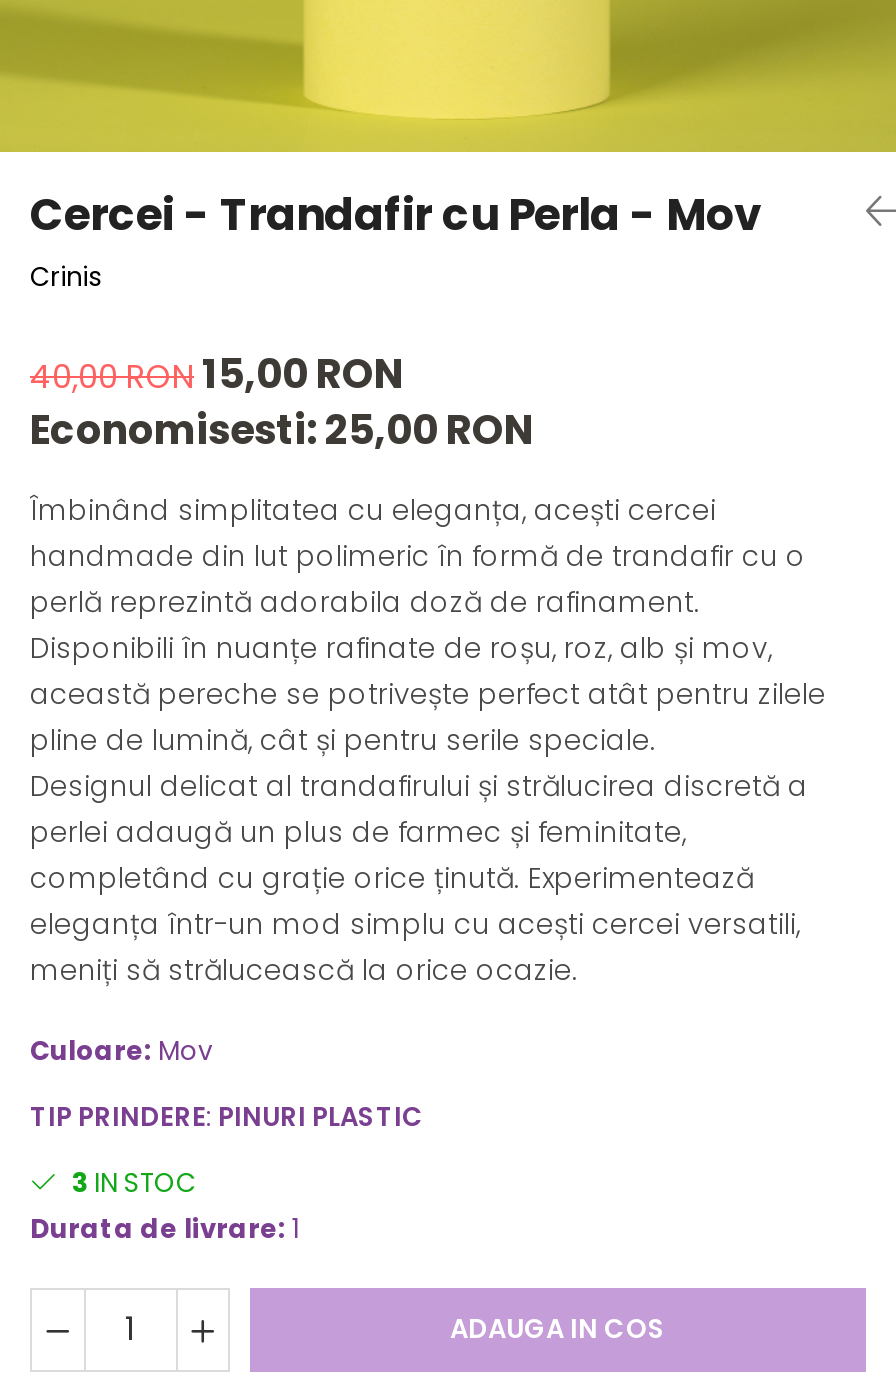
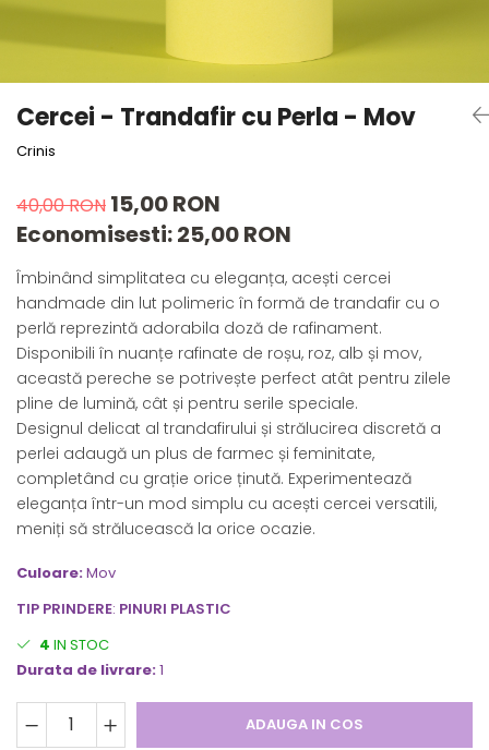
[72,1164,196,1202] 3 IN STOC -> [39,634,109,655] 4 IN STOC

